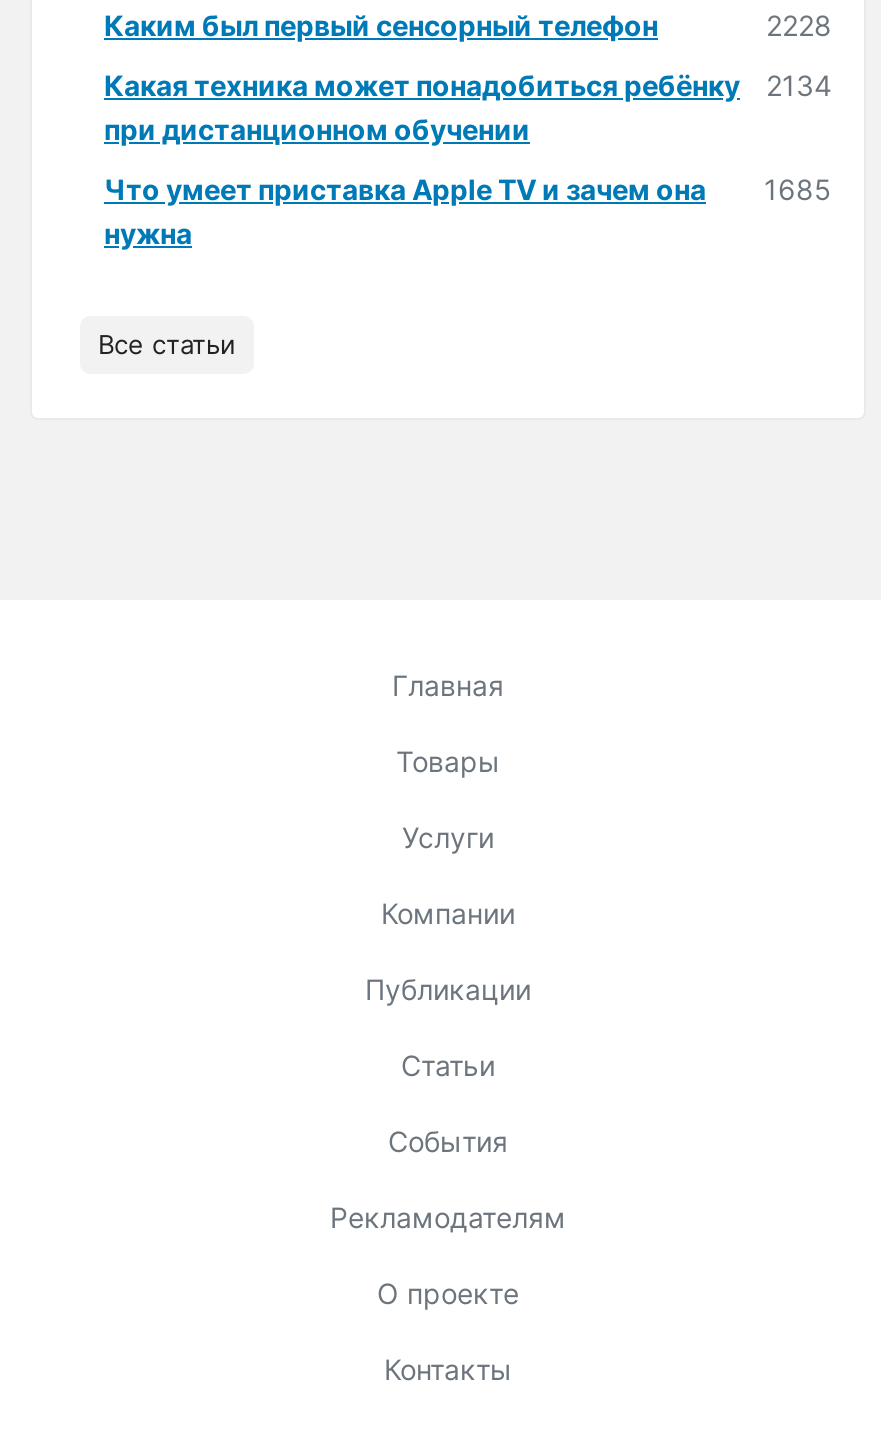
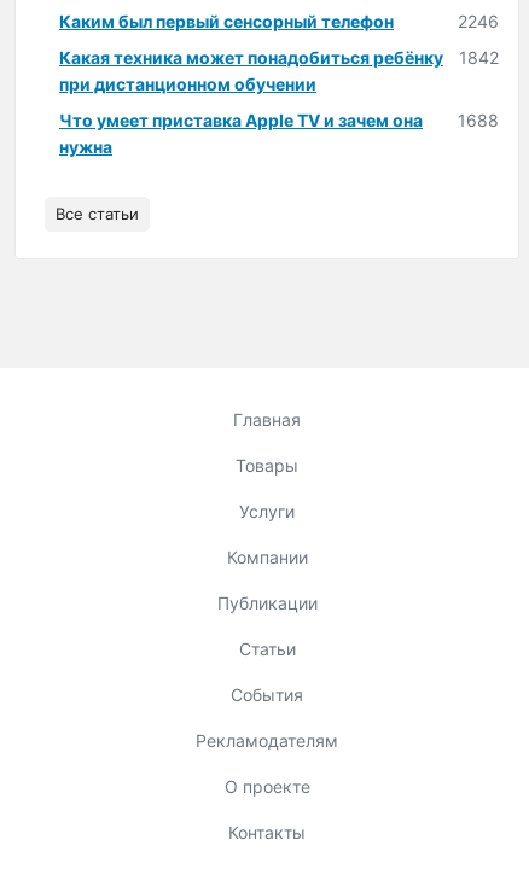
[766,9,832,43] 2228 -> [458,11,499,32] 2246
[104,69,832,103] Какая техника может понадобиться ребёнку 2134 -> [59,48,499,68] Какая техника может понадобиться ребёнку 1842
[104,173,832,207] Что умеет приставка Apple TV и зачем она 1685 -> [59,110,499,131] Что умеет приставка Apple TV и зачем она 1688

